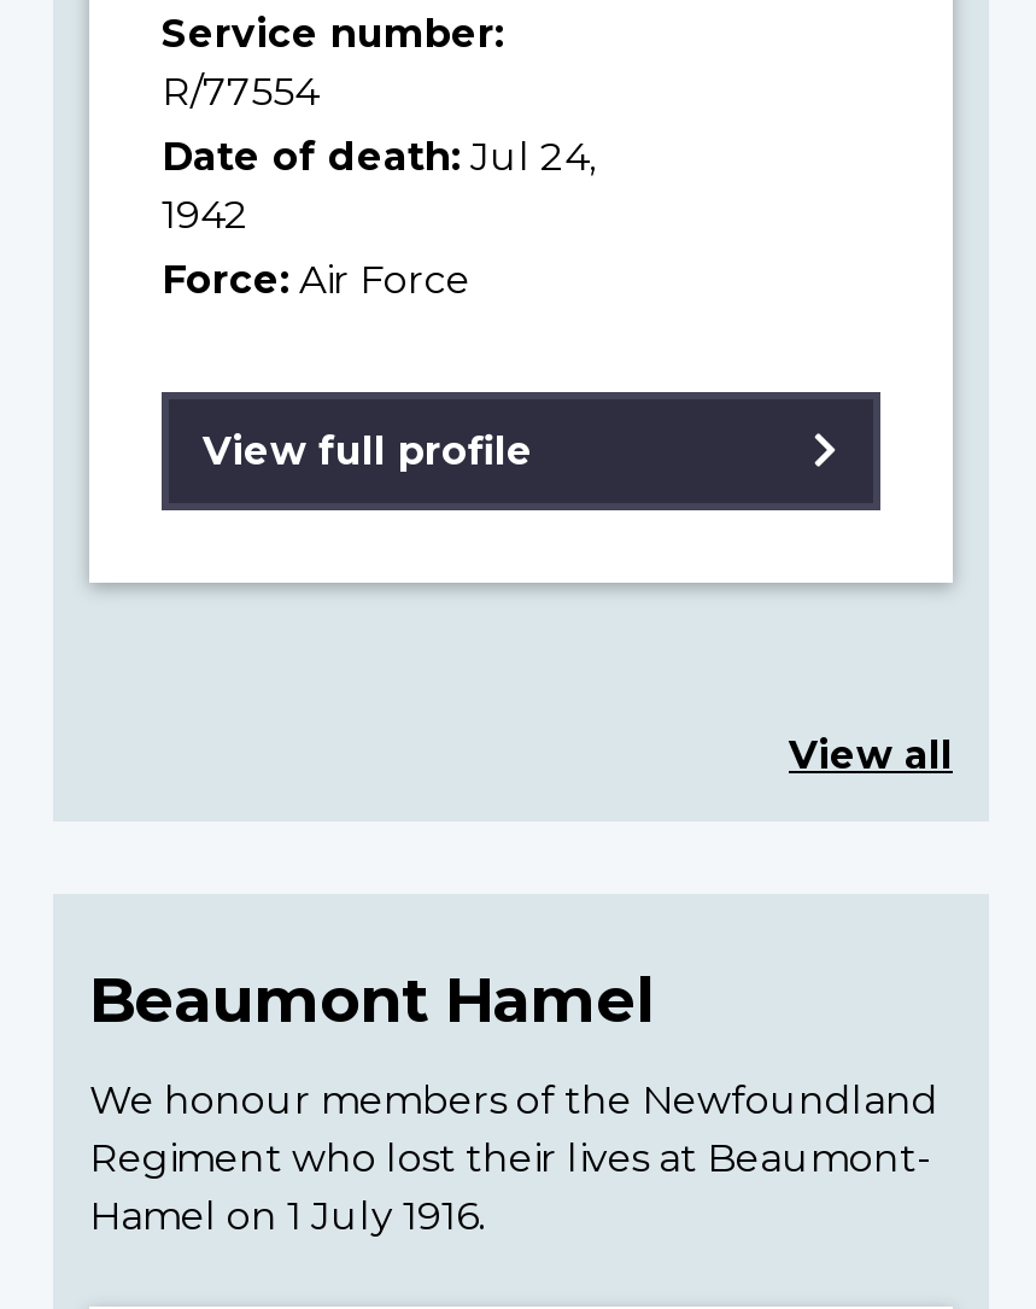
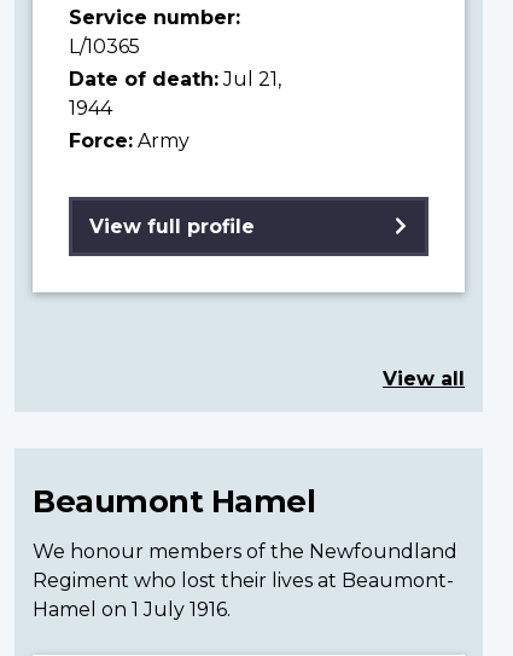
[162,68,596,302] R/77554 | Date of death: Jul 24, | 1942 | Force: Air Force -> [69,35,281,152] L/10365 | Date of death: Jul 21, | 1944 | Force: Army

